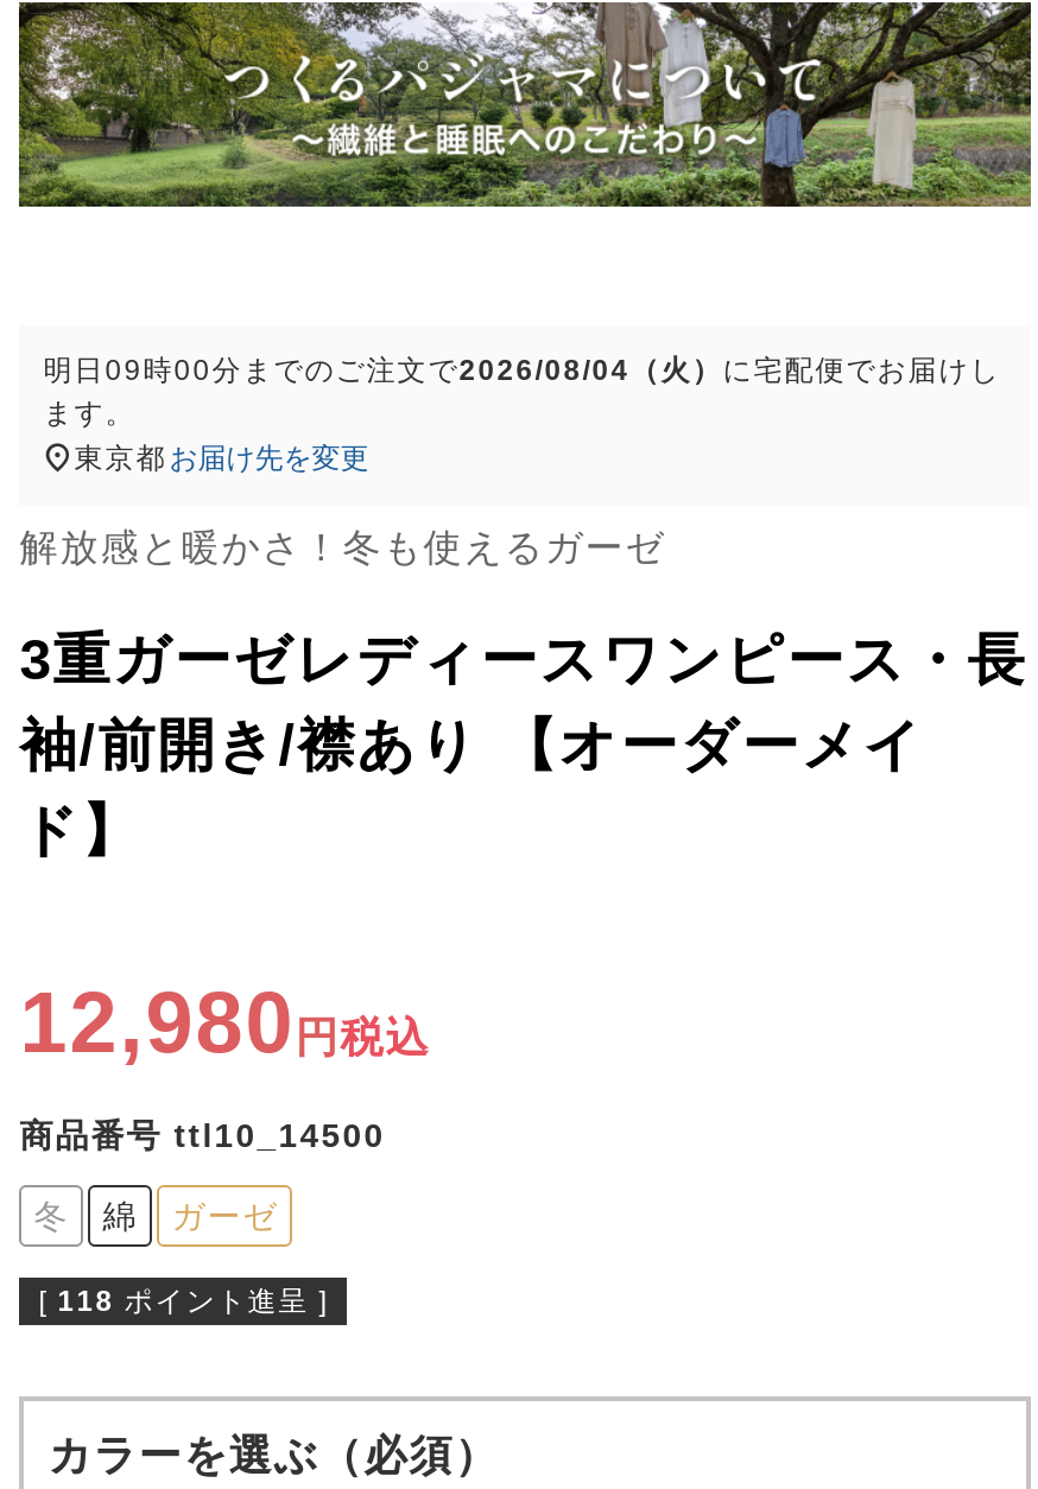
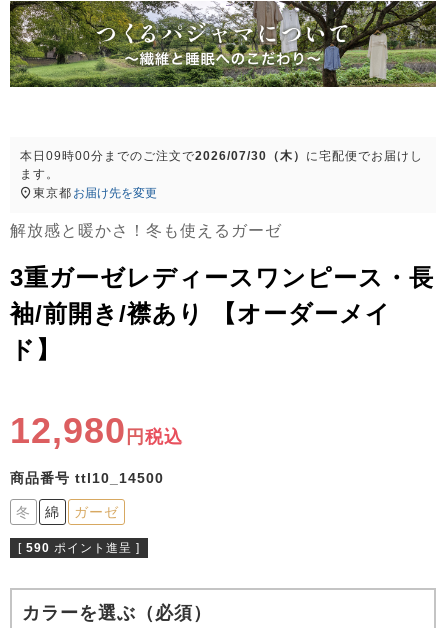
[43,353,1000,386] 明日09時00分までのご注文で2026/08/04（火）に宅配便でお届けし -> [20,148,423,162] 本日09時00分までのご注文で2026/07/30（木）に宅配便でお届けし
[38,1284,328,1317] [ 118 ポイント進呈 ] -> [18,540,140,554] [ 590 ポイント進呈 ]

